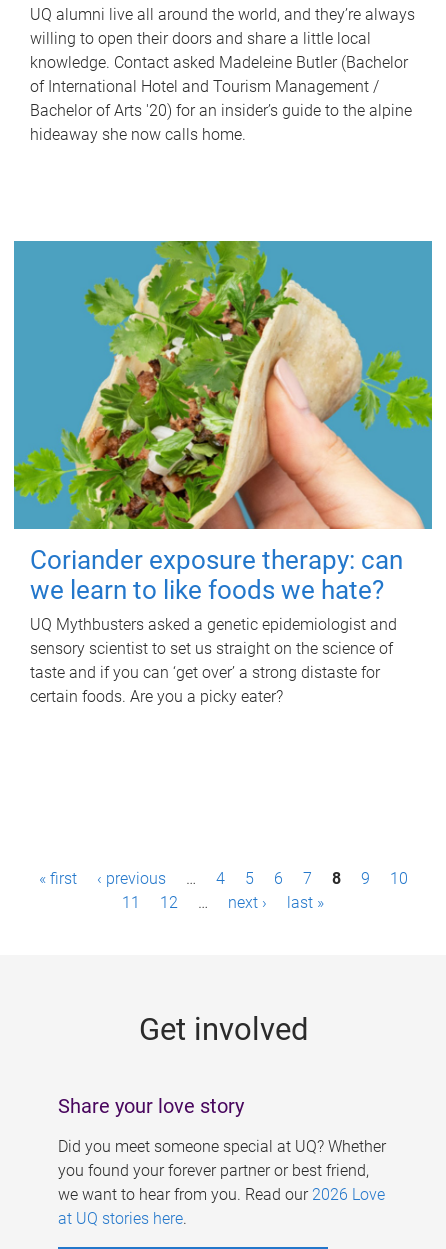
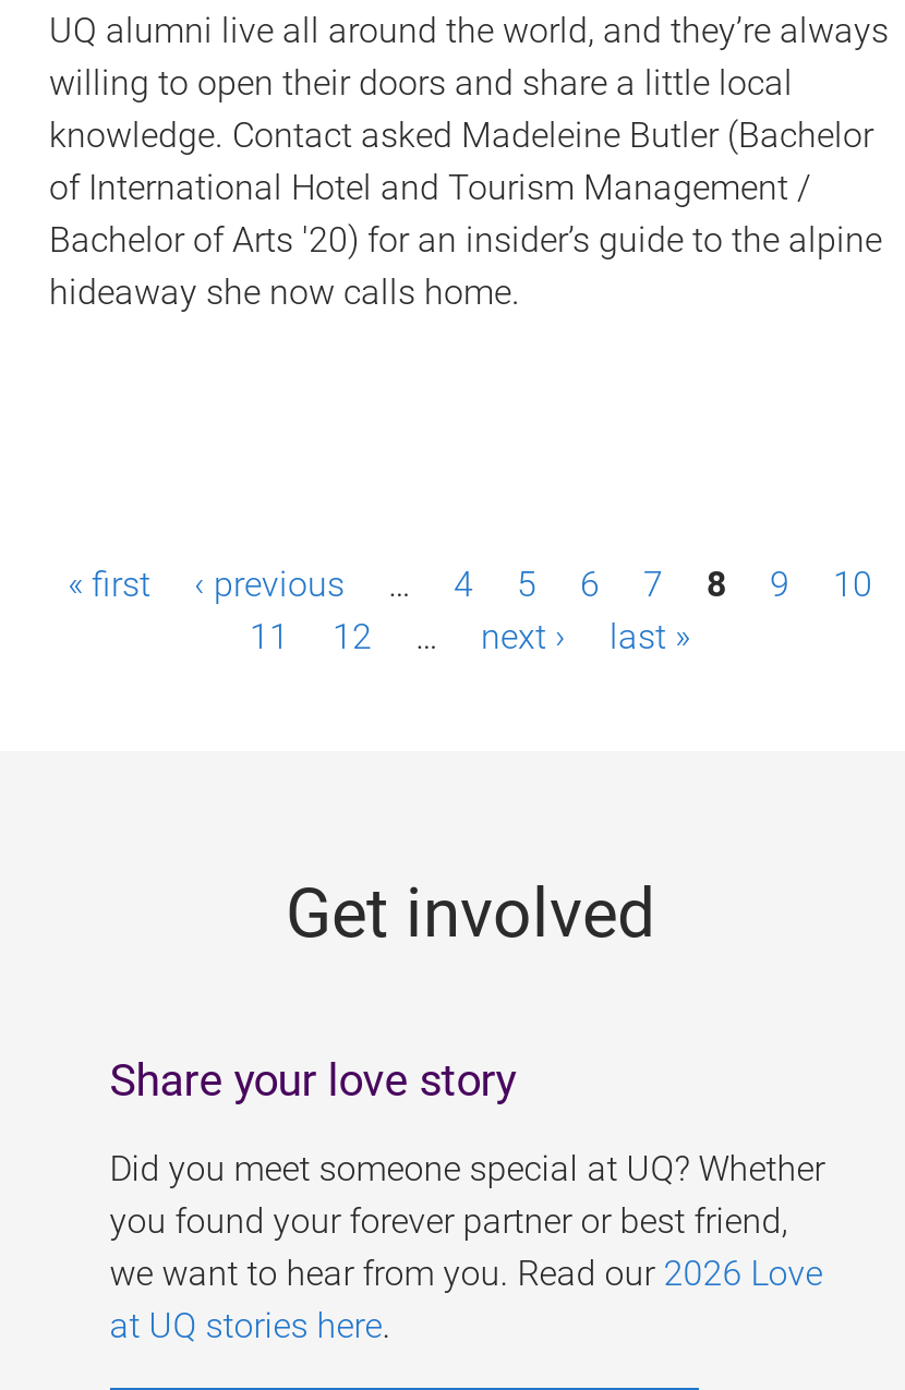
[13,240,433,706] [image] | Coriander exposure therapy: can | we learn to like foods we hate? | UQ Mythbusters asked a genetic epidemiologist and | sensory scientist to set us straight on the science of | taste and if you can ‘get over’ a strong distaste for | certain foods. Are you a picky eater? -> none

